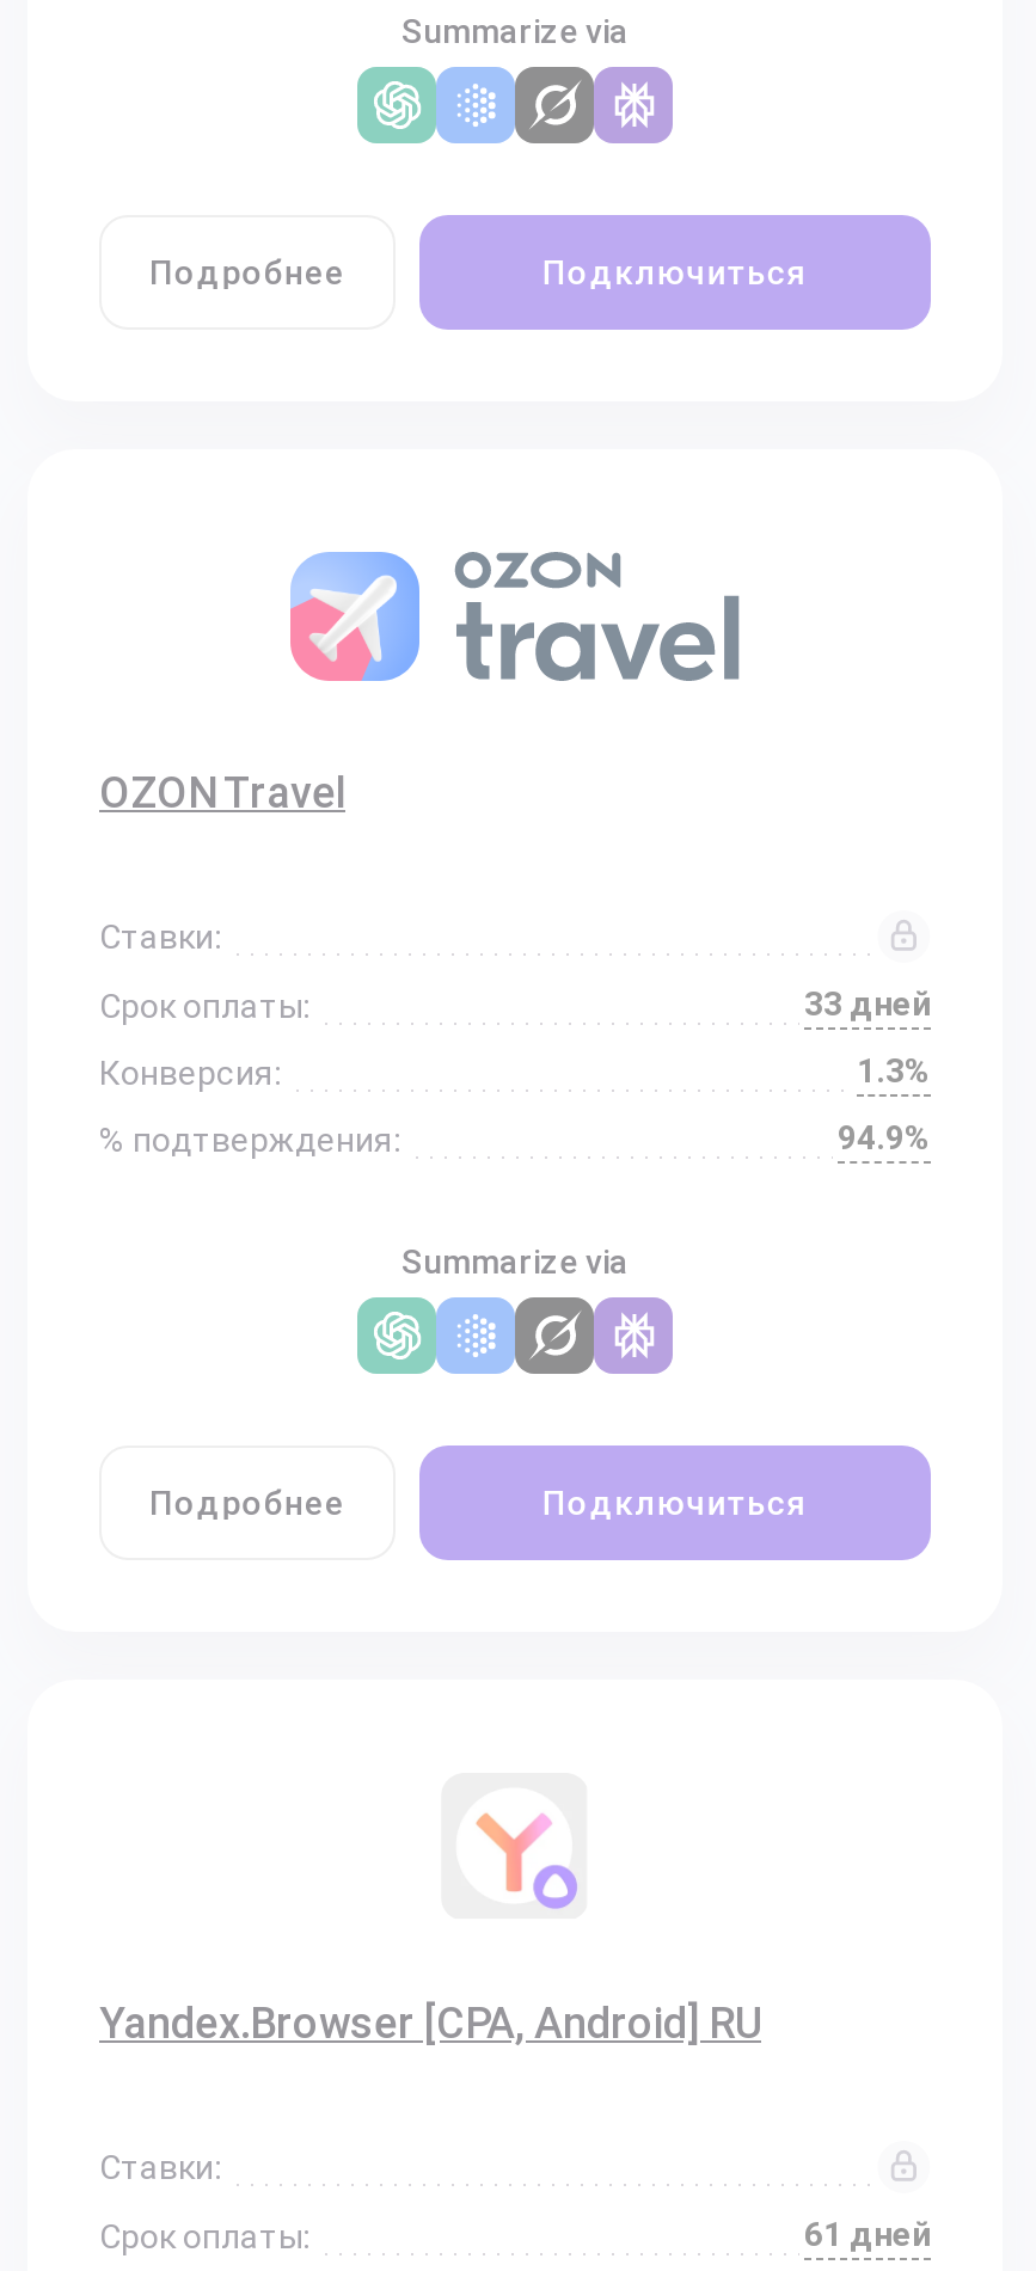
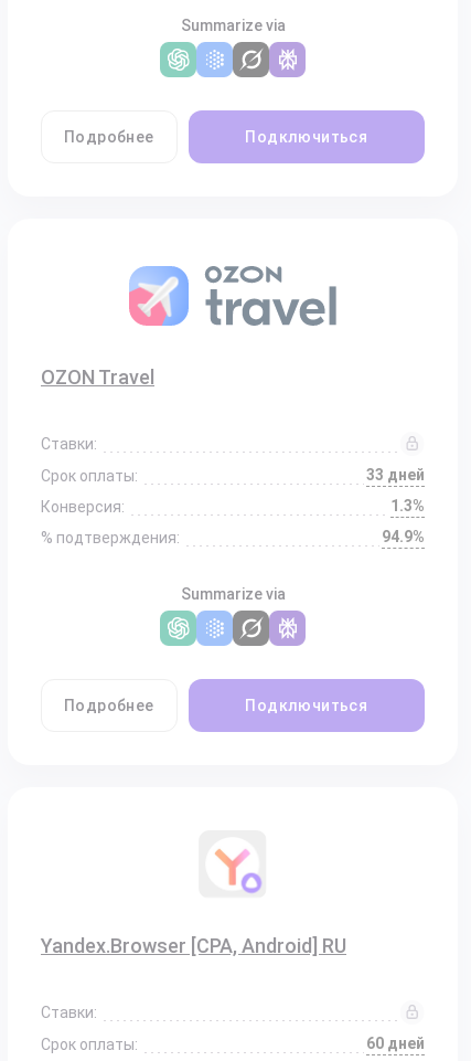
[804,2215,931,2253] 61 дней -> [366,1035,425,1052] 60 дней

